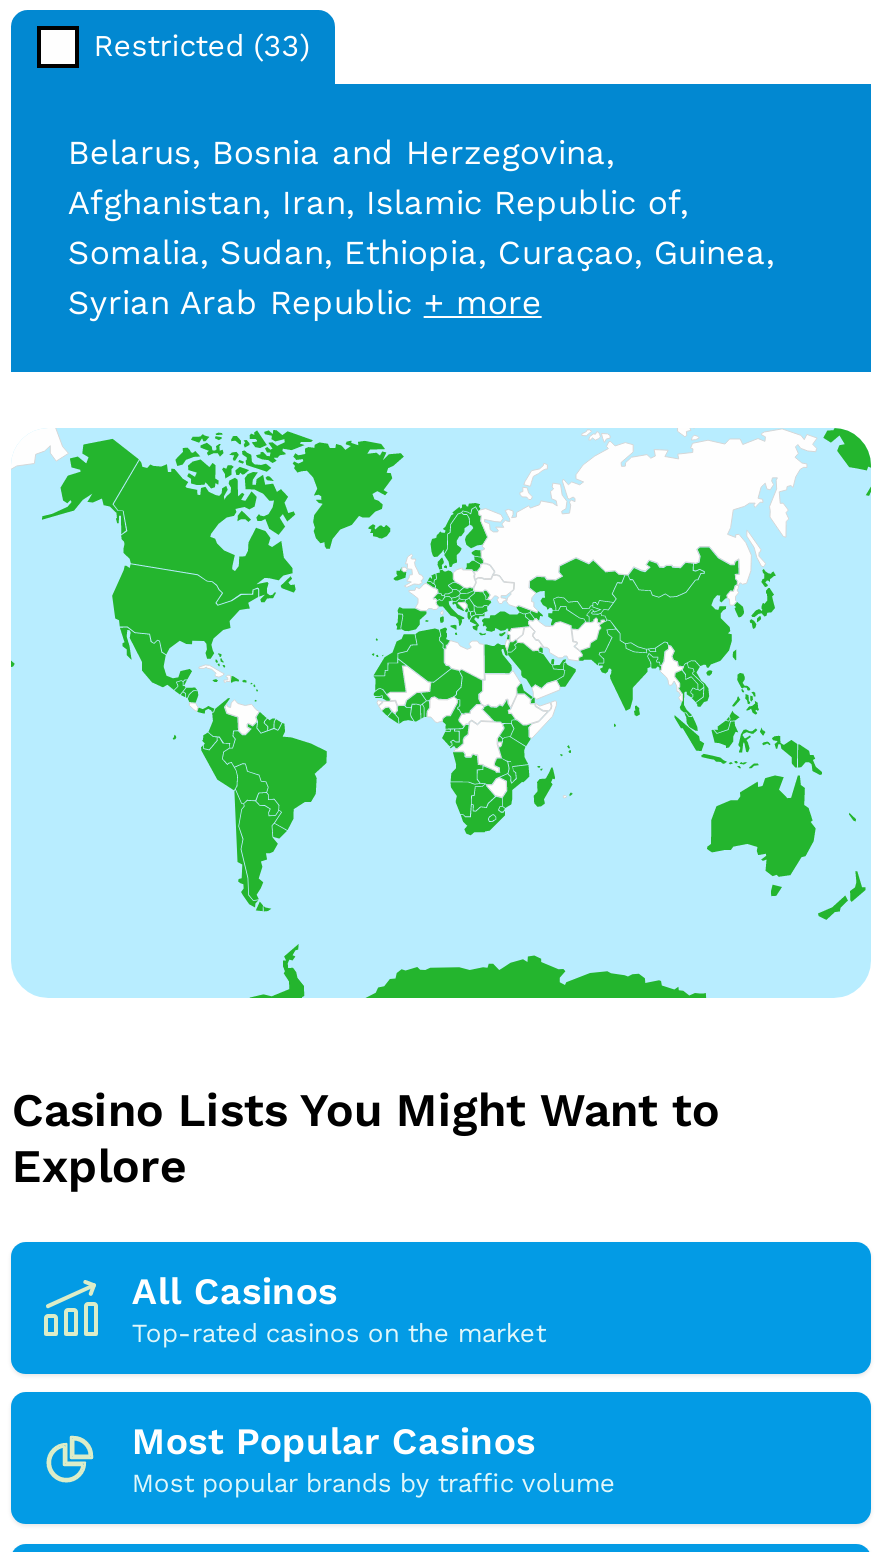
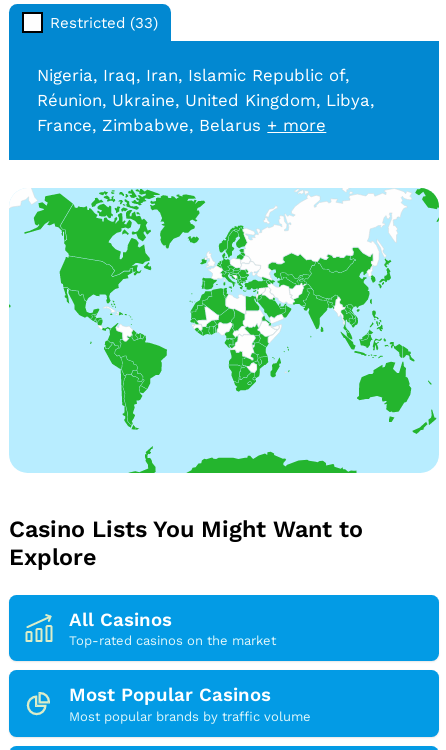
[68,132,774,322] Belarus, Bosnia and Herzegovina, | Afghanistan, Iran, Islamic Republic of, | Somalia, Sudan, Ethiopia, Curaçao, Guinea, | Syrian Arab Republic + more -> [37,65,374,135] Nigeria, Iraq, Iran, Islamic Republic of, | Réunion, Ukraine, United Kingdom, Libya, | France, Zimbabwe, Belarus + more

